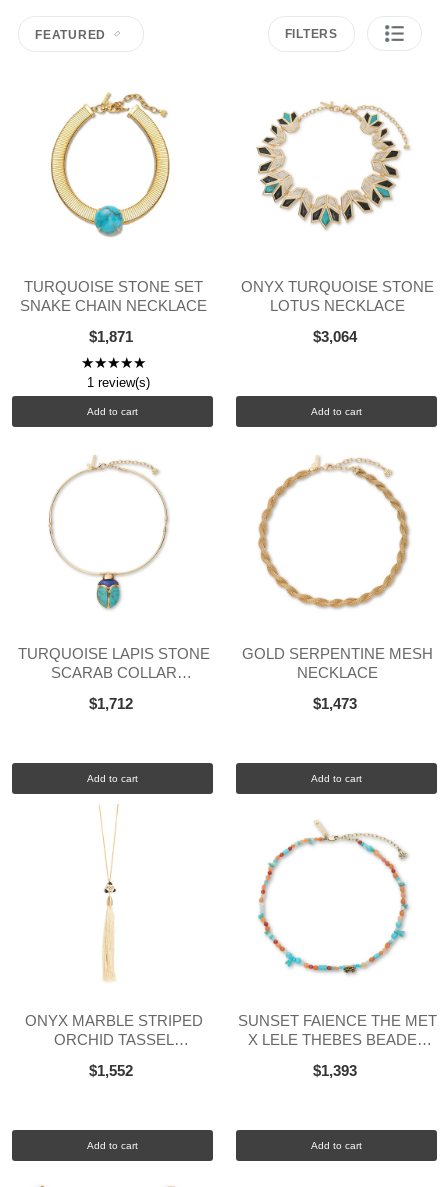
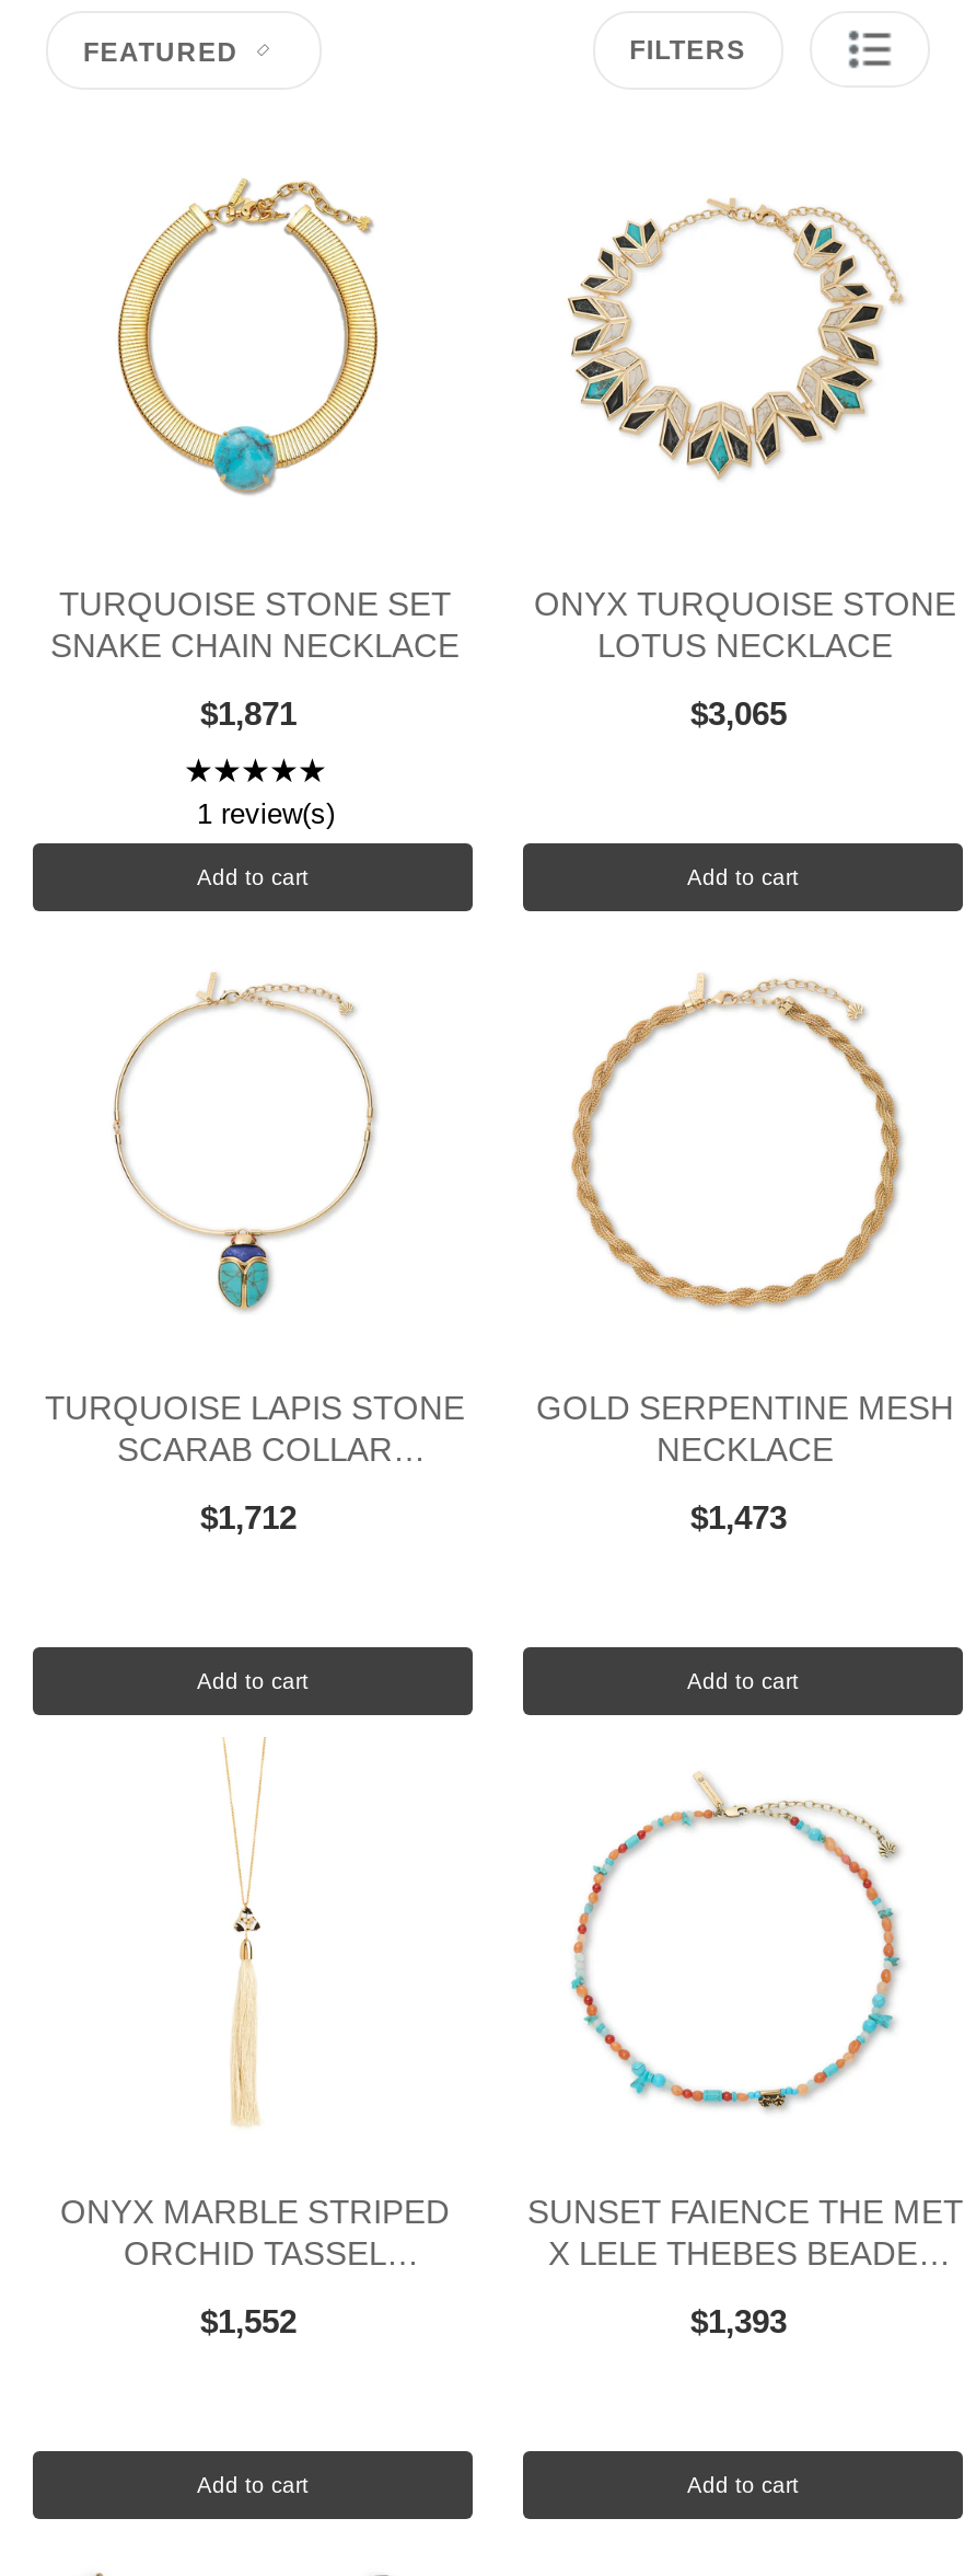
[312,328,356,345] $3,064 -> [690,694,787,732] $3,065

